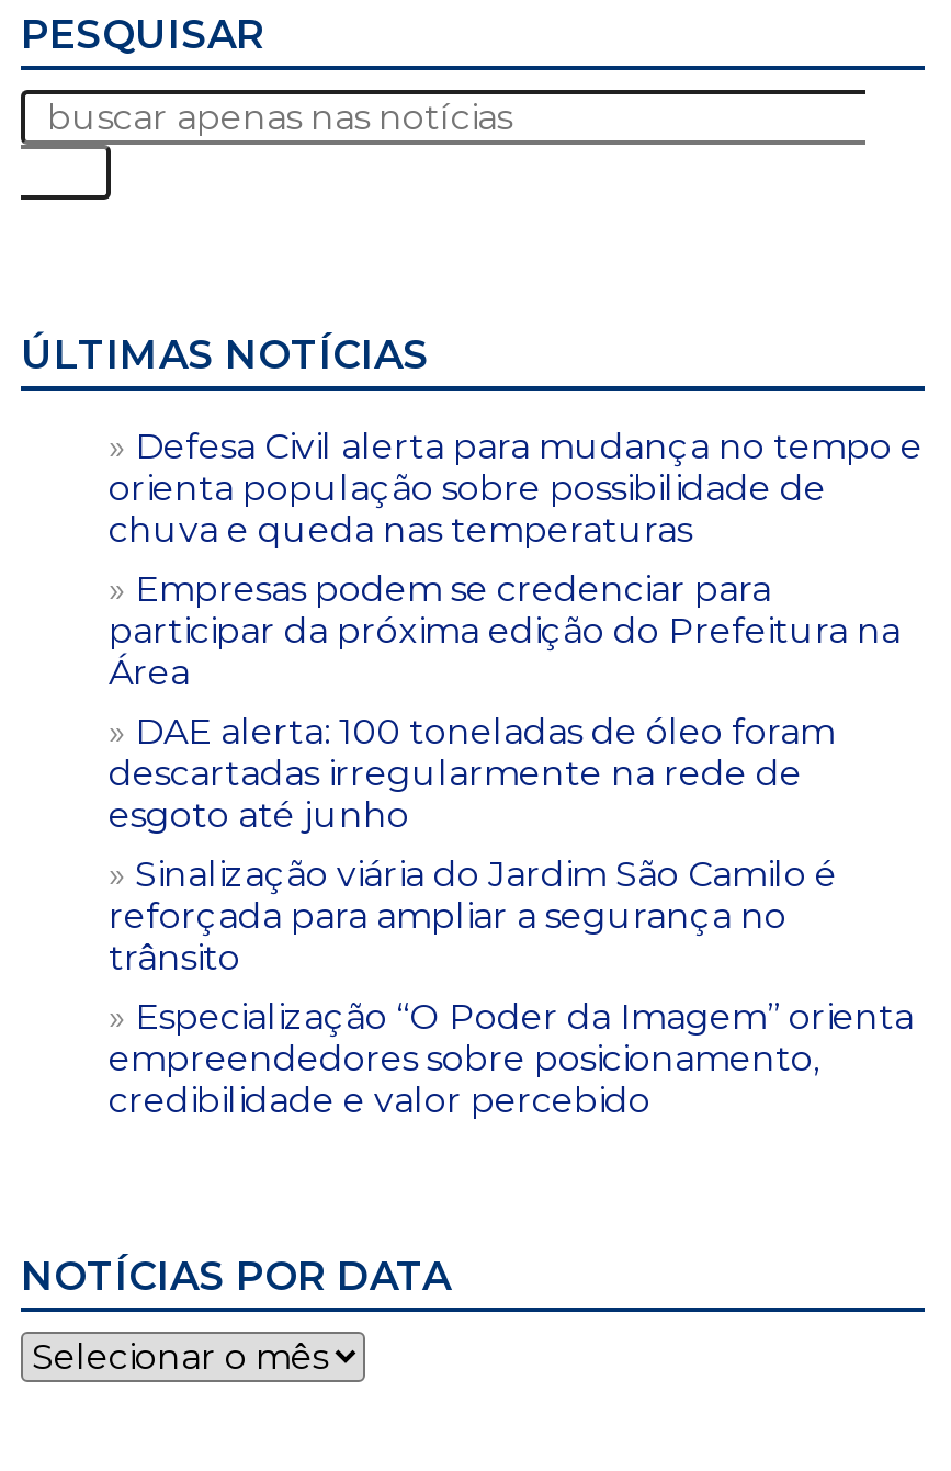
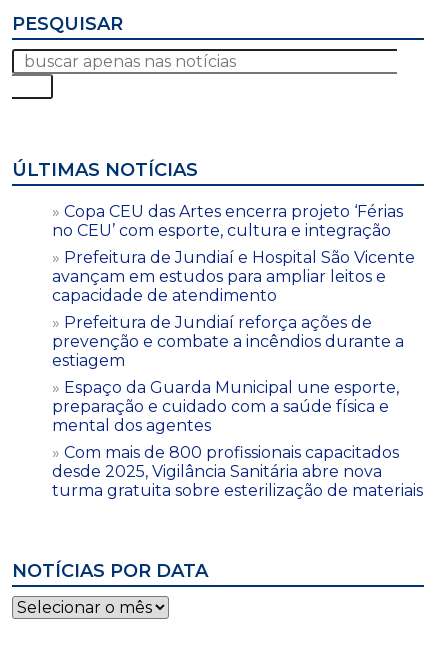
[109,426,922,1121] Defesa Civil alerta para mudança no tempo e | orienta população sobre possibilidade de | chuva e queda nas temperaturas | Empresas podem se credenciar para | participar da próxima edição do Prefeitura na | Área | DAE alerta: 100 toneladas de óleo foram | descartadas irregularmente na rede de | esgoto até junho | Sinalização viária do Jardim São Camilo é | reforçada para ampliar a segurança no | trânsito | Especialização “O Poder da Imagem” orienta | empreendedores sobre posicionamento, | credibilidade e valor percebido -> [52,202,423,500] Copa CEU das Artes encerra projeto ‘Férias | no CEU’ com esporte, cultura e integração | Prefeitura de Jundiaí e Hospital São Vicente | avançam em estudos para ampliar leitos e | capacidade de atendimento | Prefeitura de Jundiaí reforça ações de | prevenção e combate a incêndios durante a | estiagem | Espaço da Guarda Municipal une esporte, | preparação e cuidado com a saúde física e | mental dos agentes | Com mais de 800 profissionais capacitados | desde 2025, Vigilância Sanitária abre nova | turma gratuita sobre esterilização de materiais

